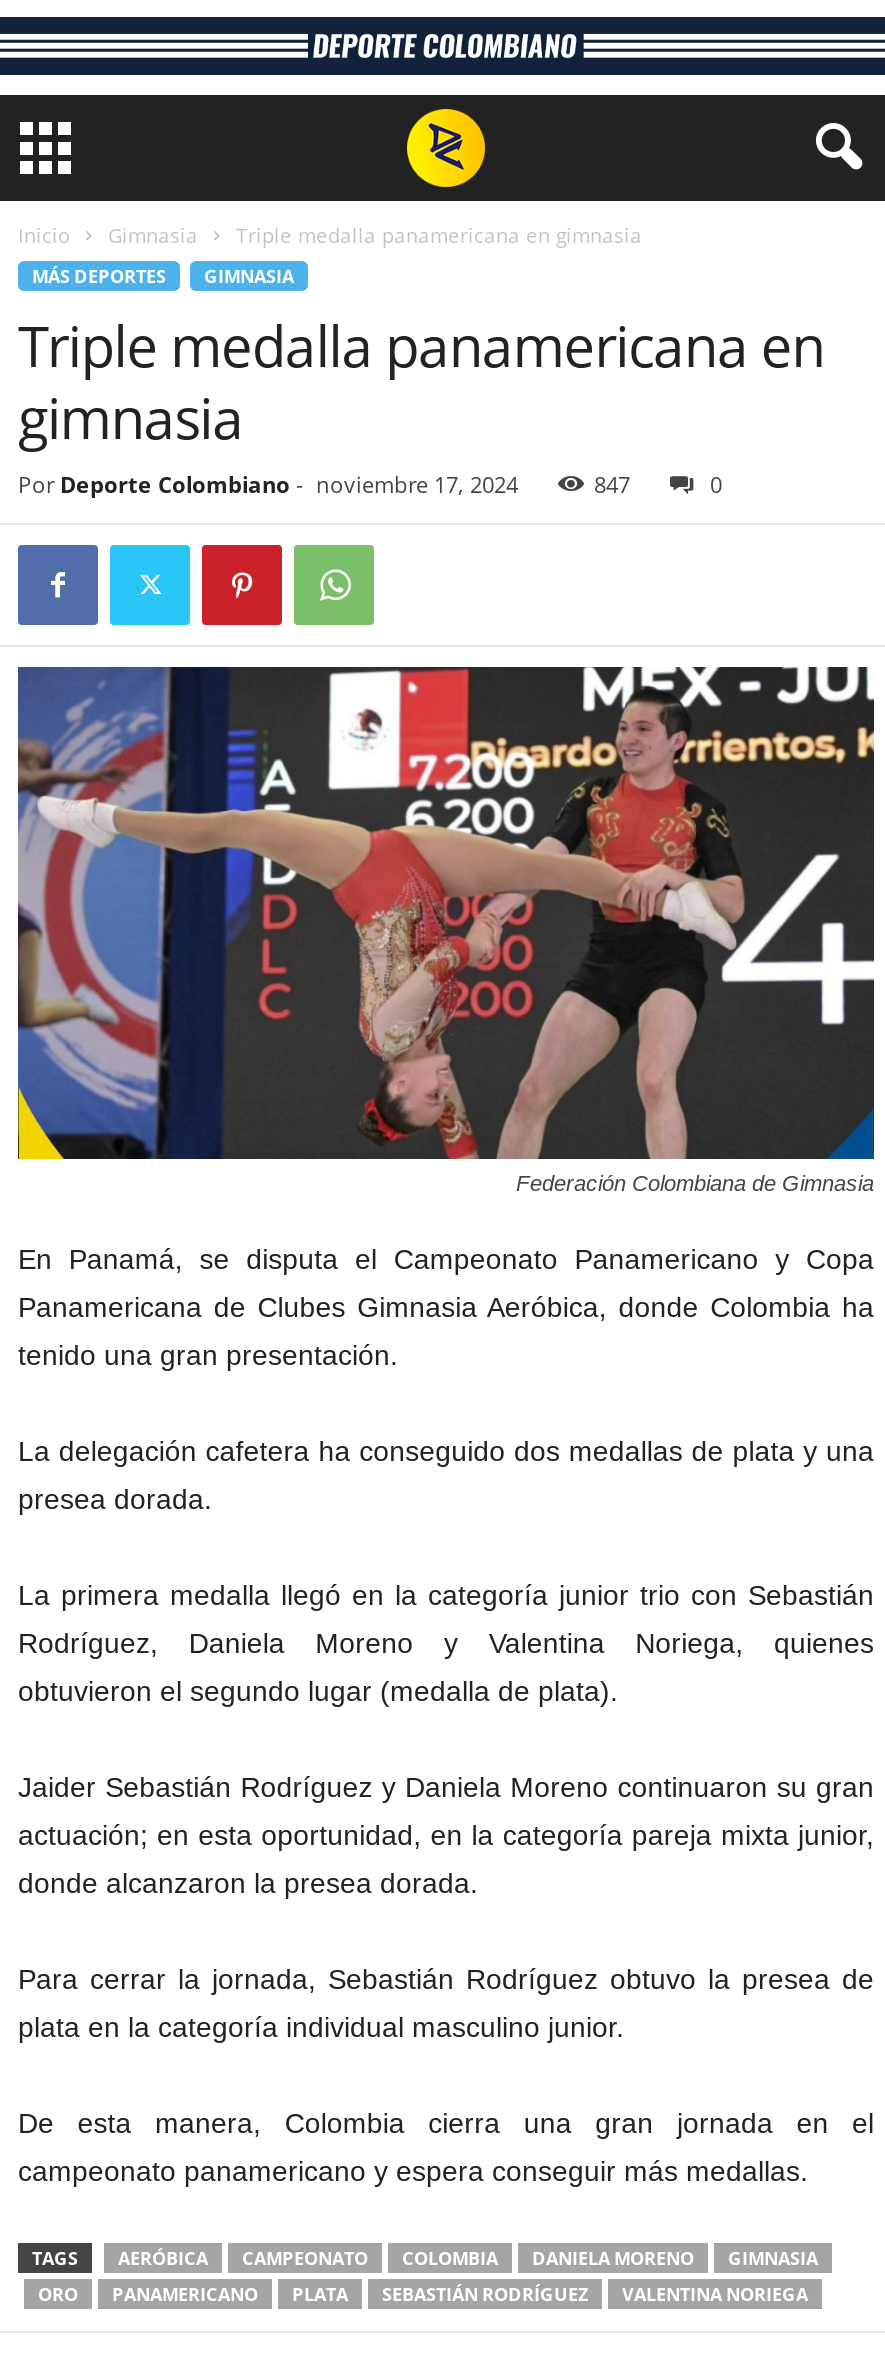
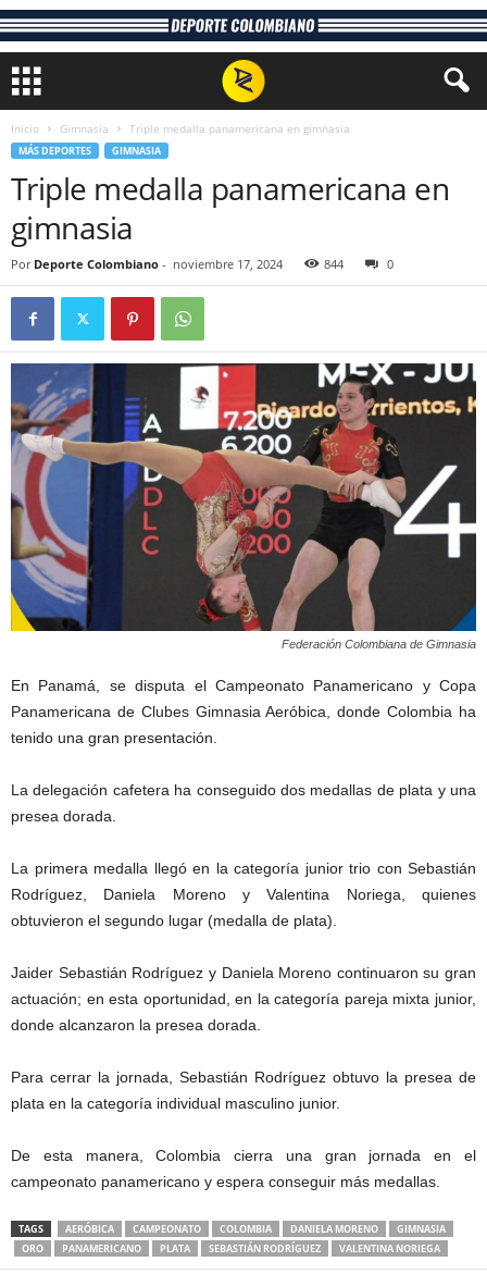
[594,469,630,499] 847 -> [324,256,344,272] 844

